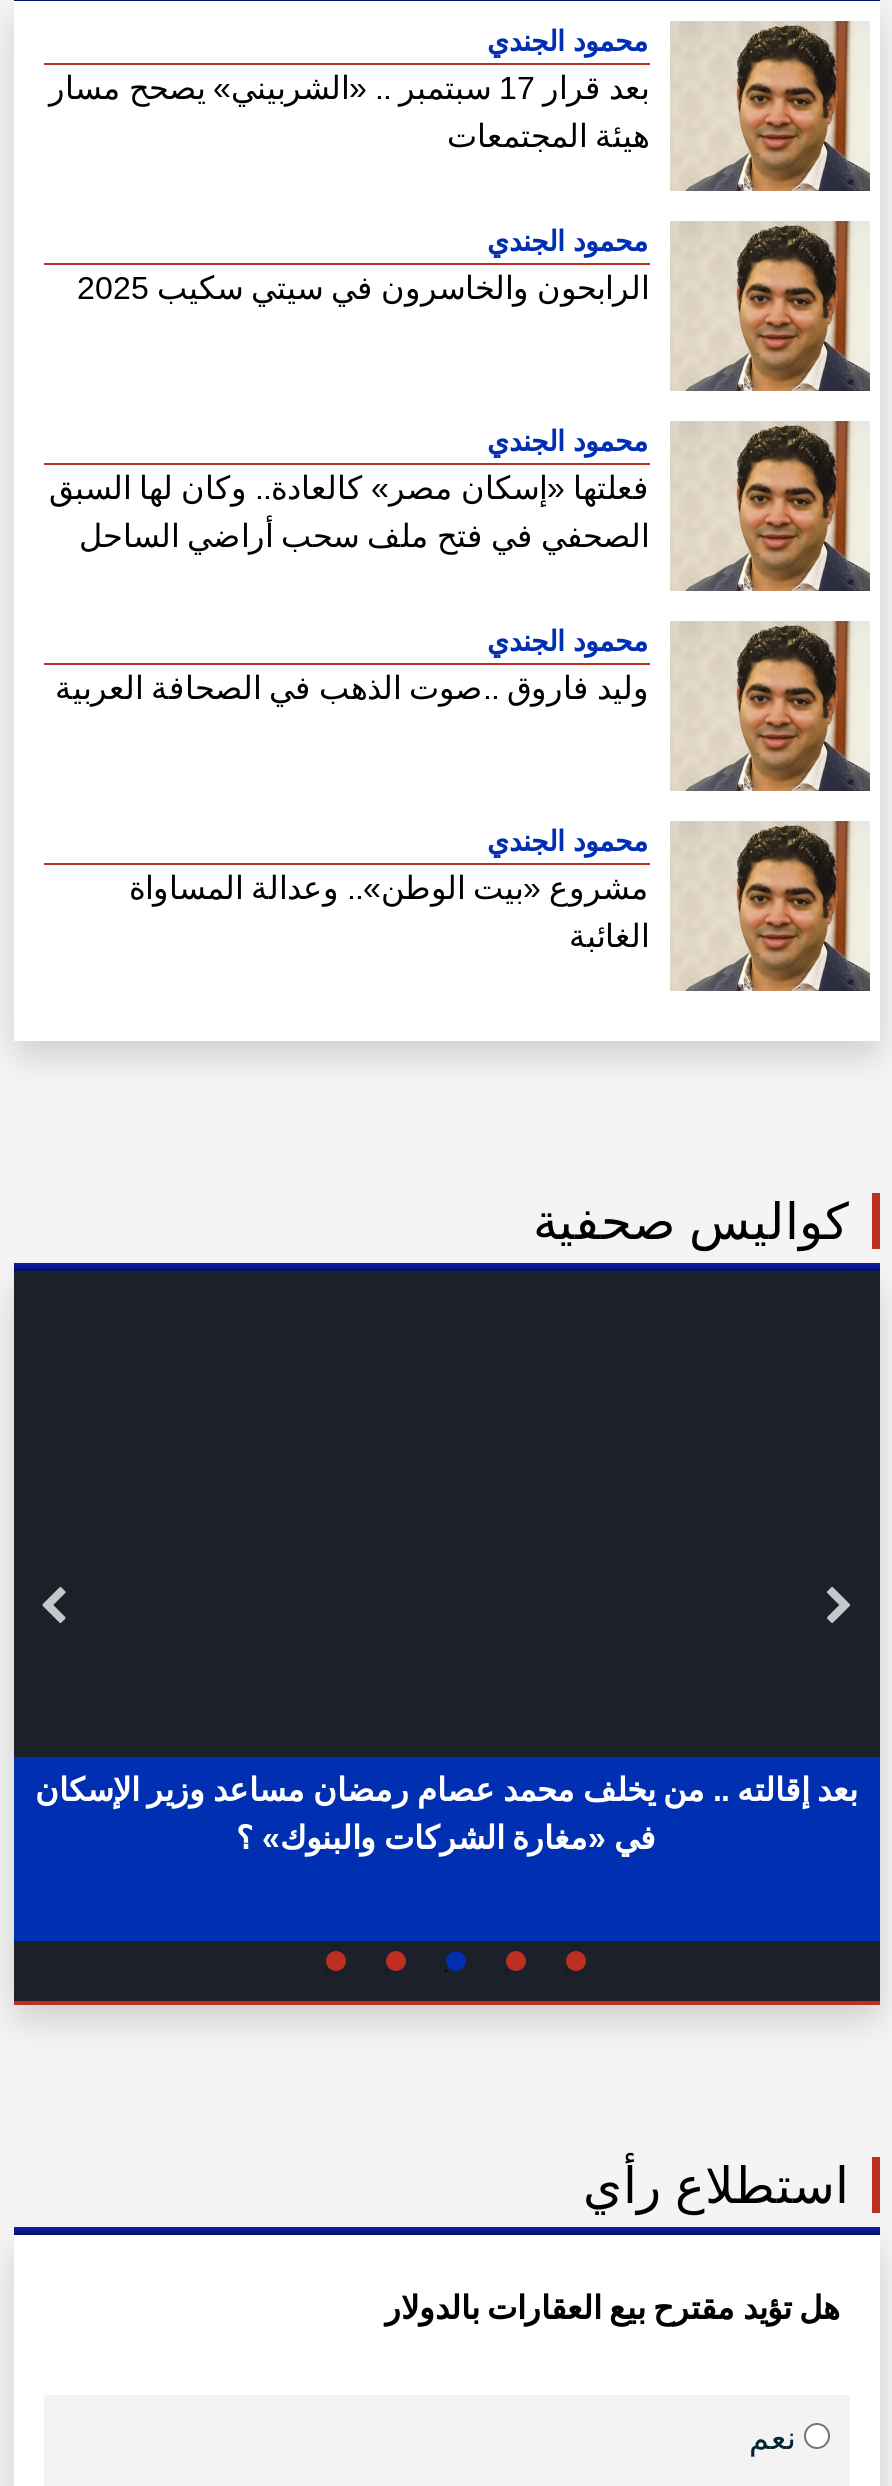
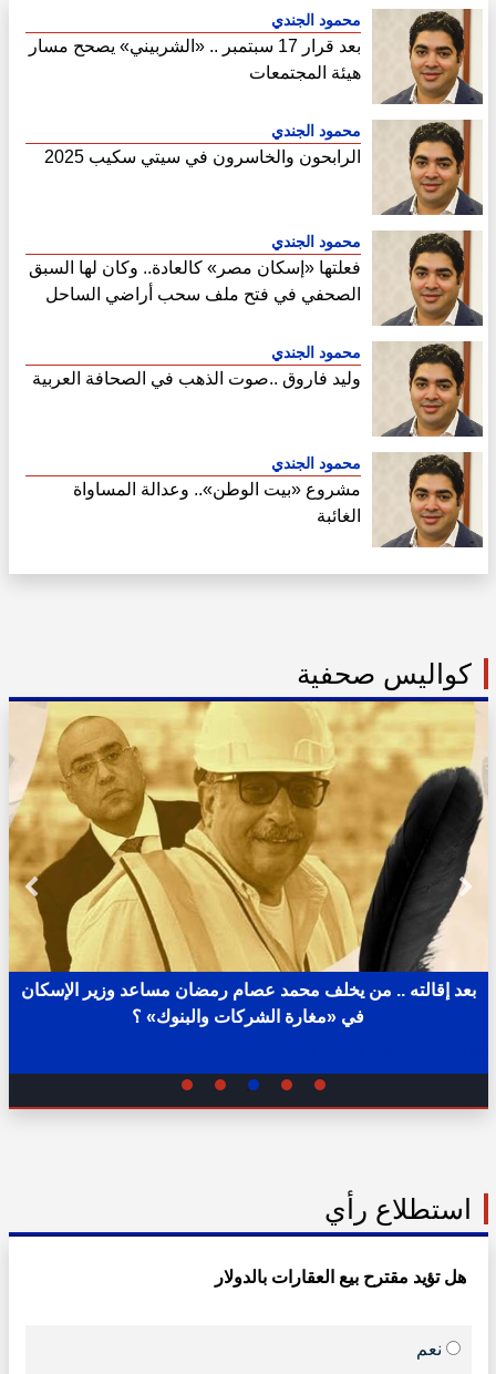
none -> [8,700,488,973] [image]

